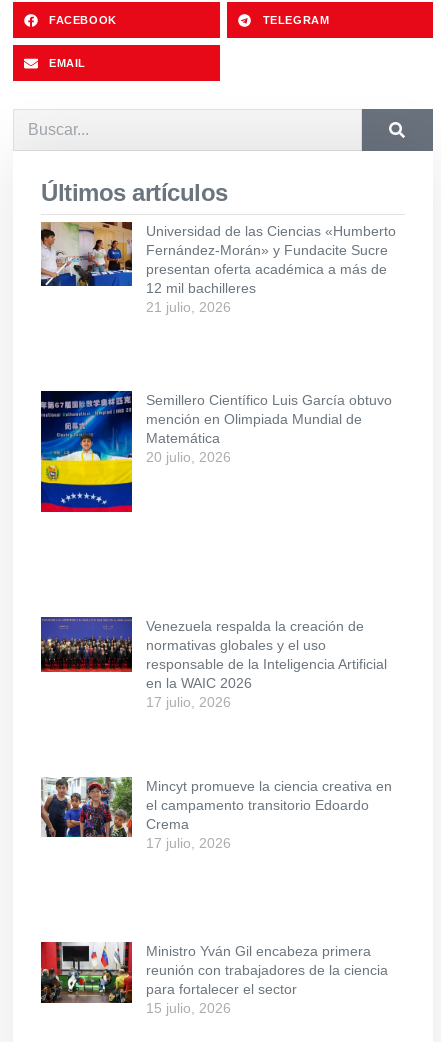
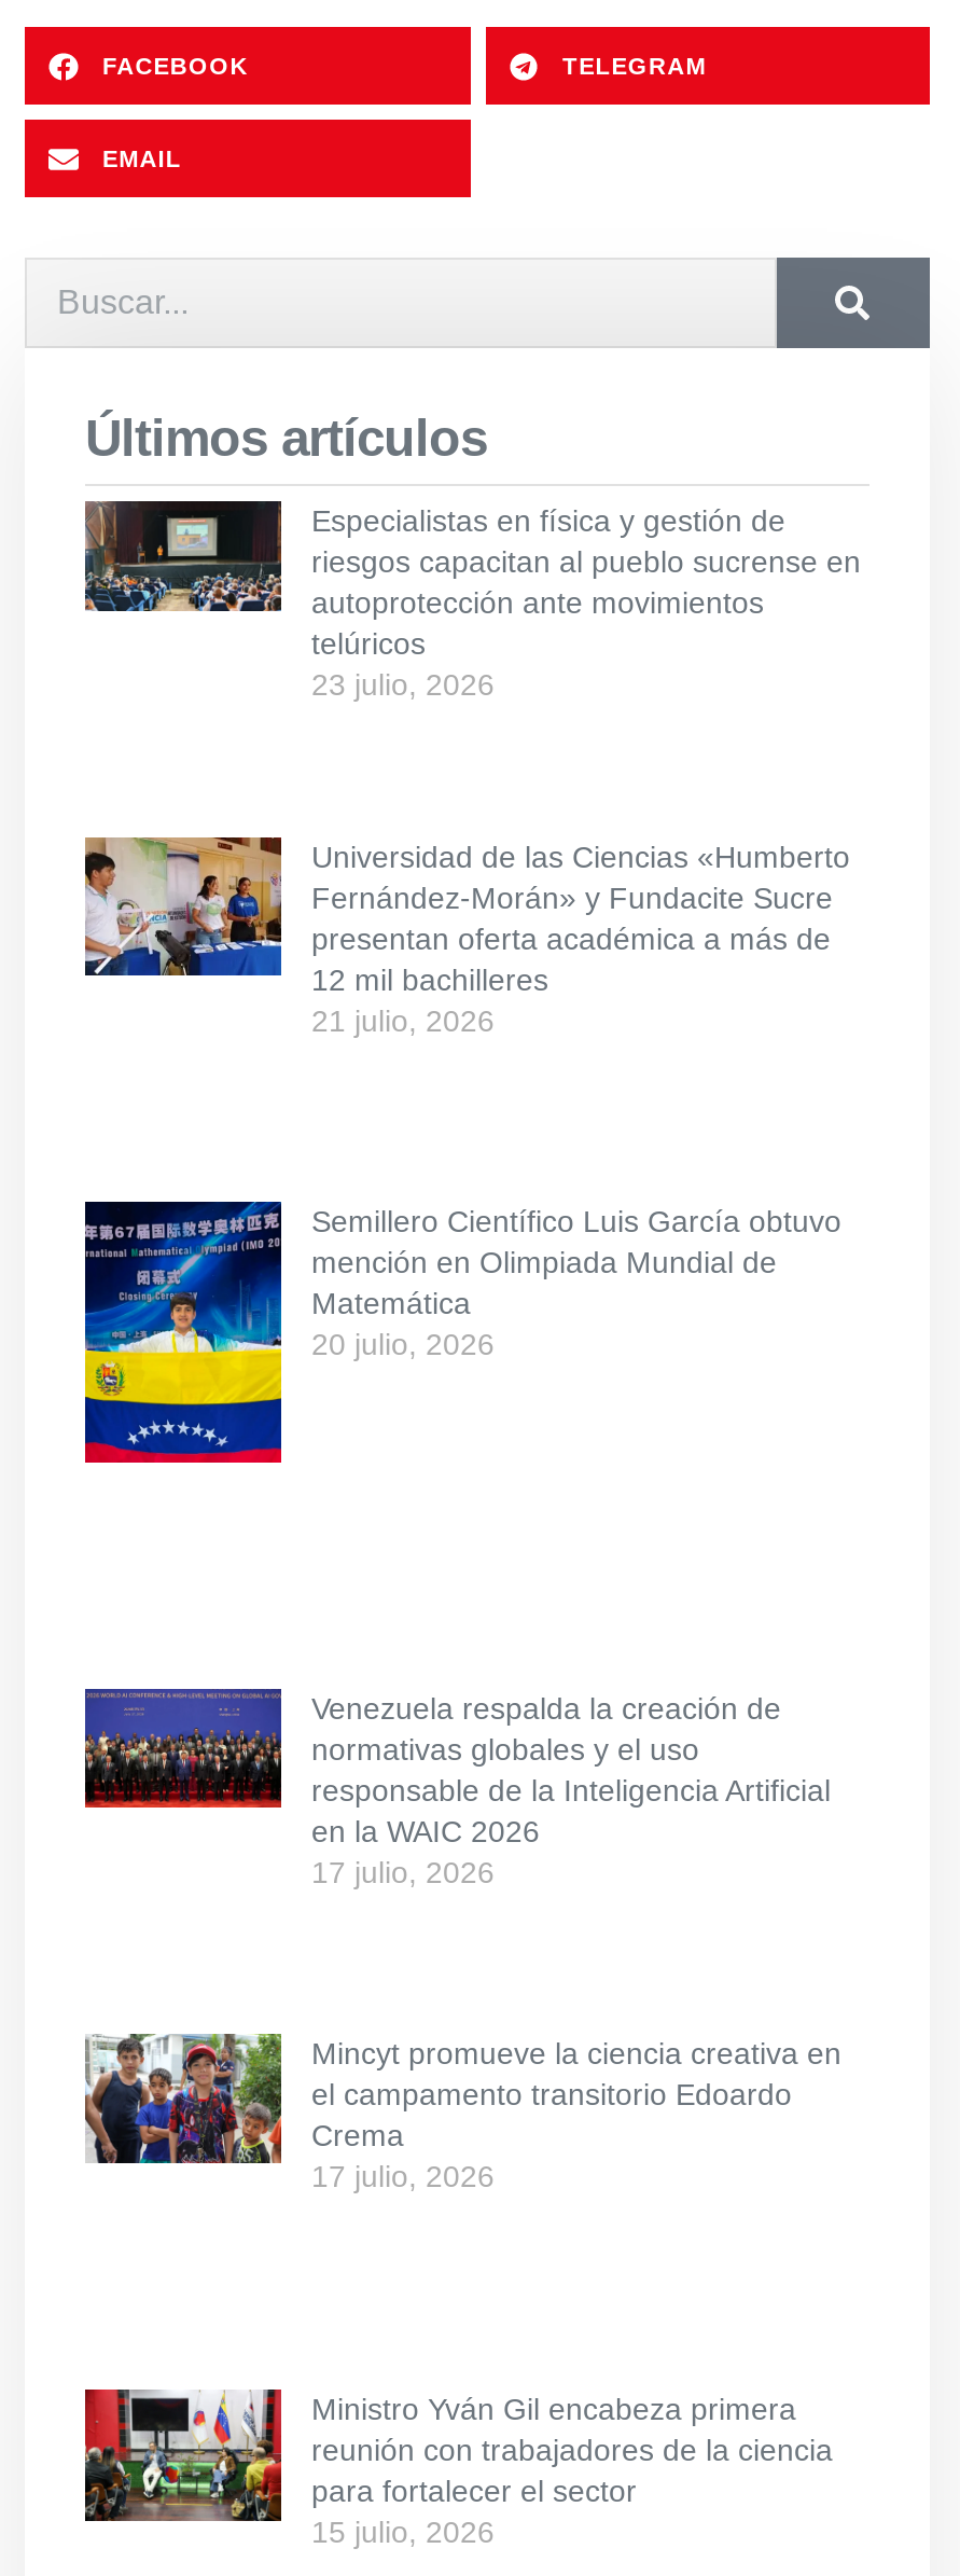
none -> [83,499,861,702] [image] | Especialistas en física y gestión de | riesgos capacitan al pueblo sucrense en | autoprotección ante movimientos | telúricos | 23 julio, 2026

